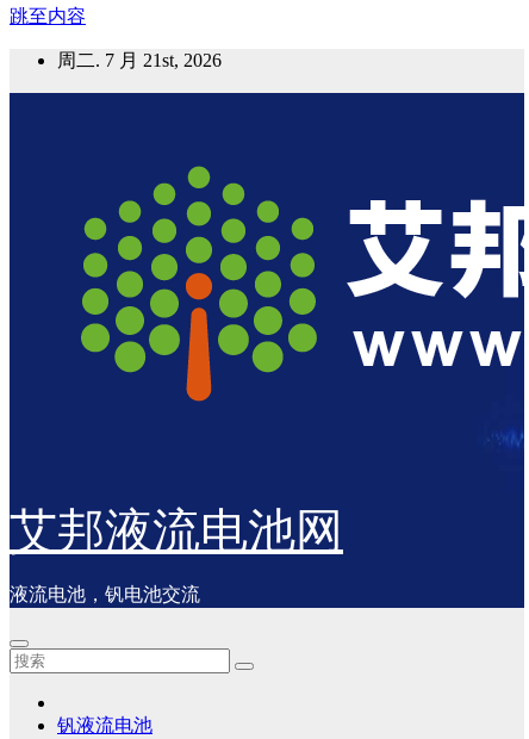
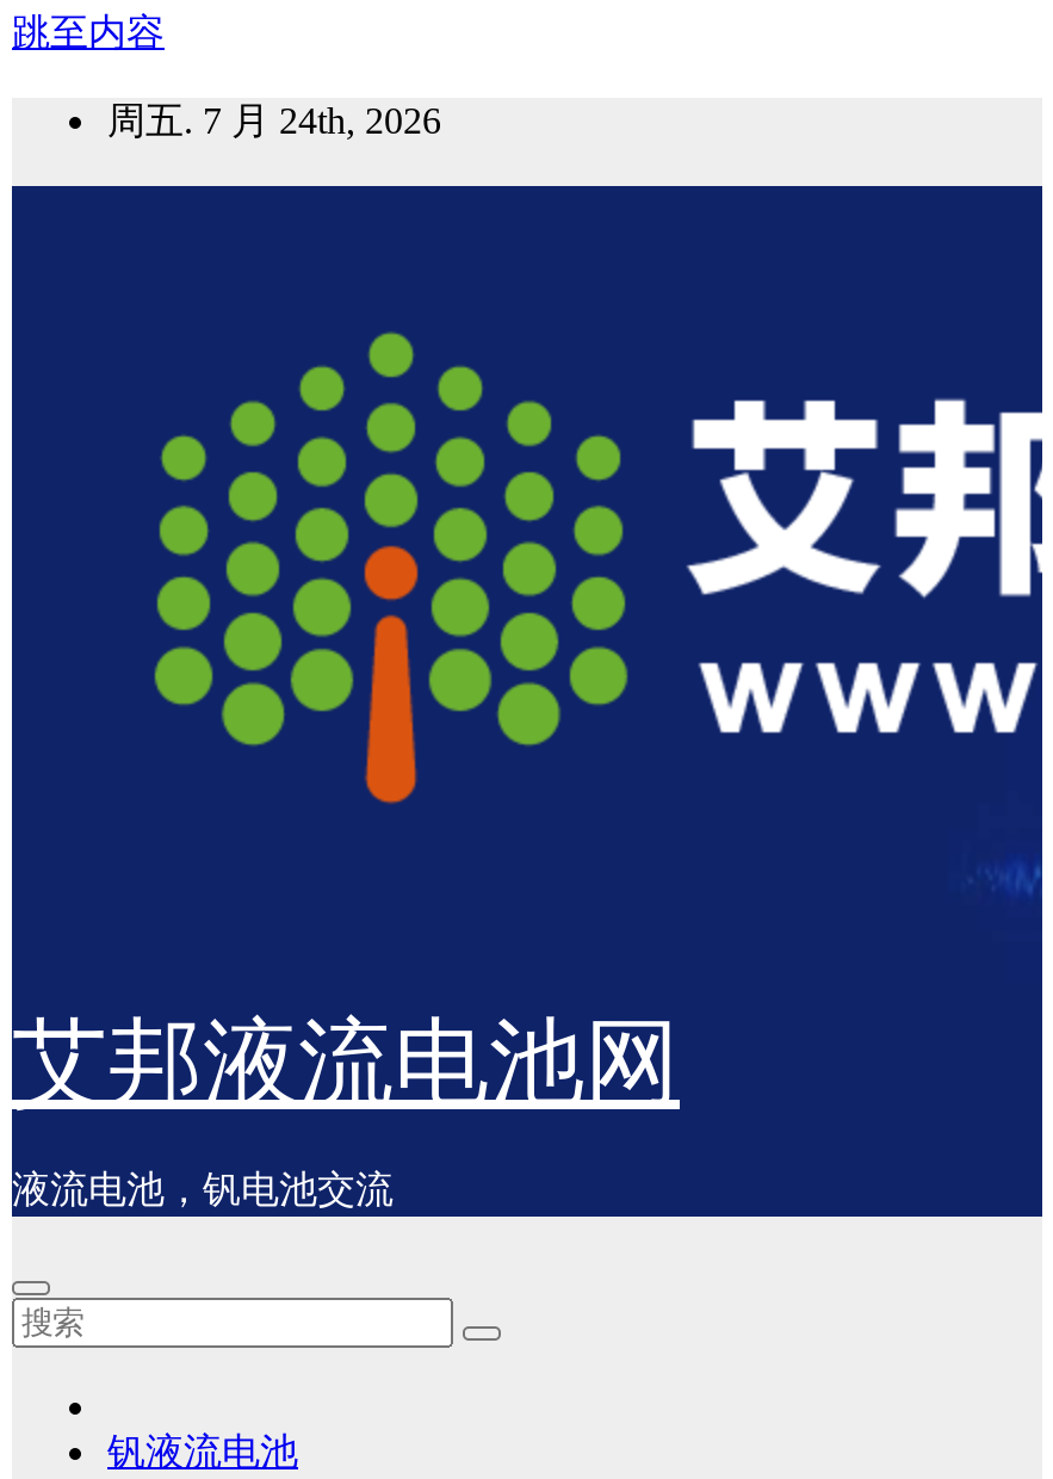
[57,50,222,70] 周二. 7 月 21st, 2026 -> [107,100,441,141] 周五. 7 月 24th, 2026

